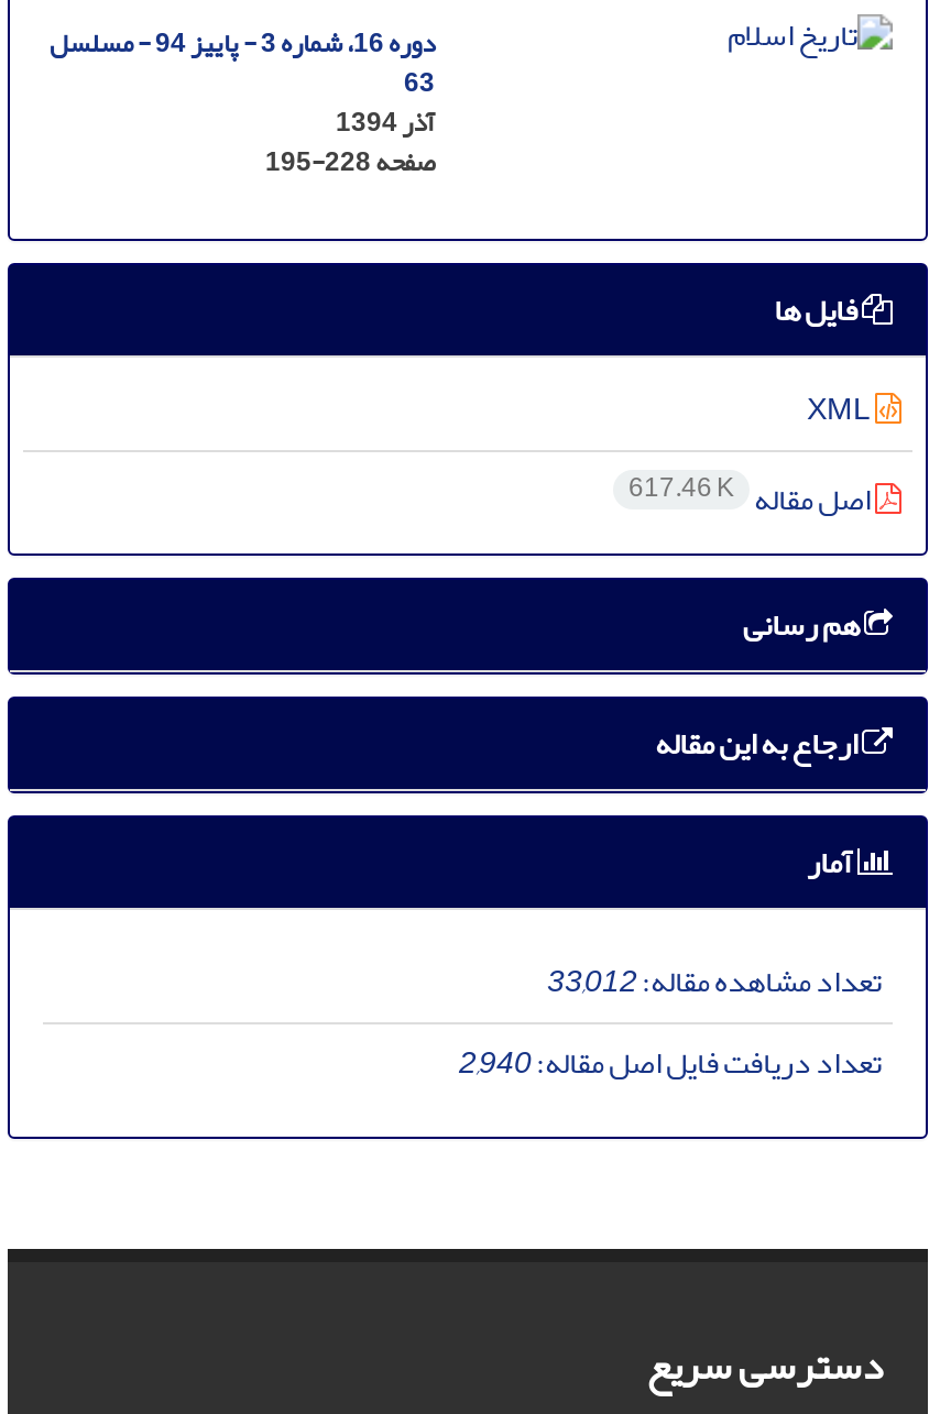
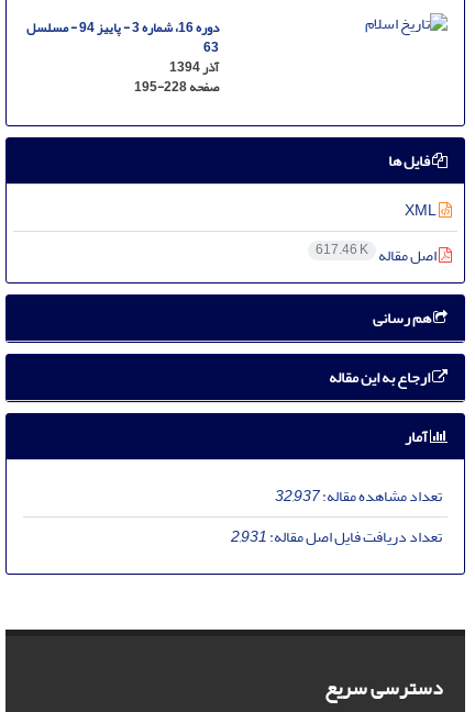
[547,951,882,1011] تعداد مشاهده مقاله:33,012 -> [275,481,442,511] تعداد مشاهده مقاله:32,937
[459,1033,882,1092] تعداد دریافت فایل اصل مقاله:2,940 -> [231,522,442,551] تعداد دریافت فایل اصل مقاله:2,931

